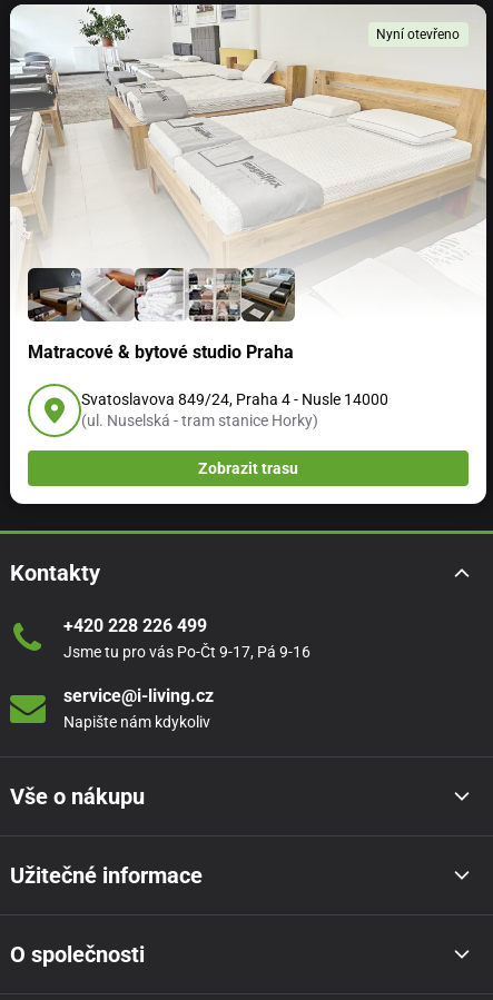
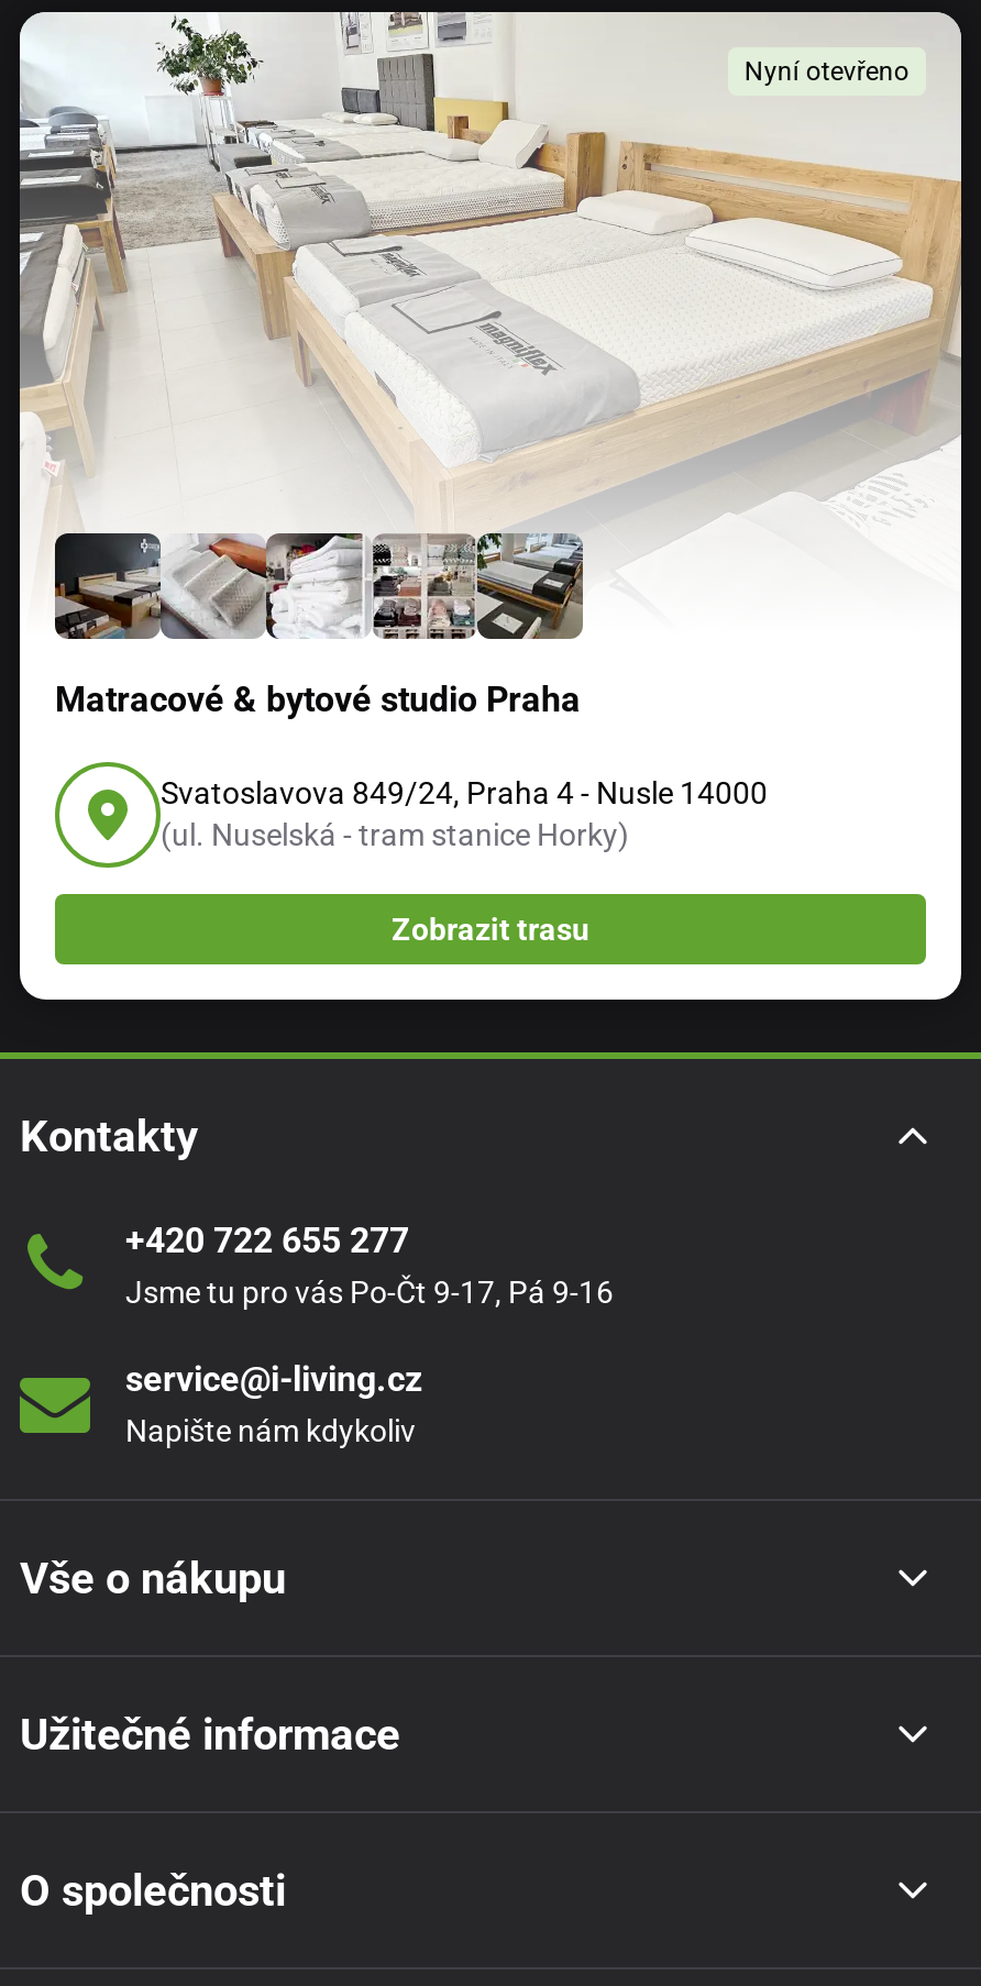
[63,615,207,636] +420 228 226 499 -> [125,1219,409,1261] +420 722 655 277

